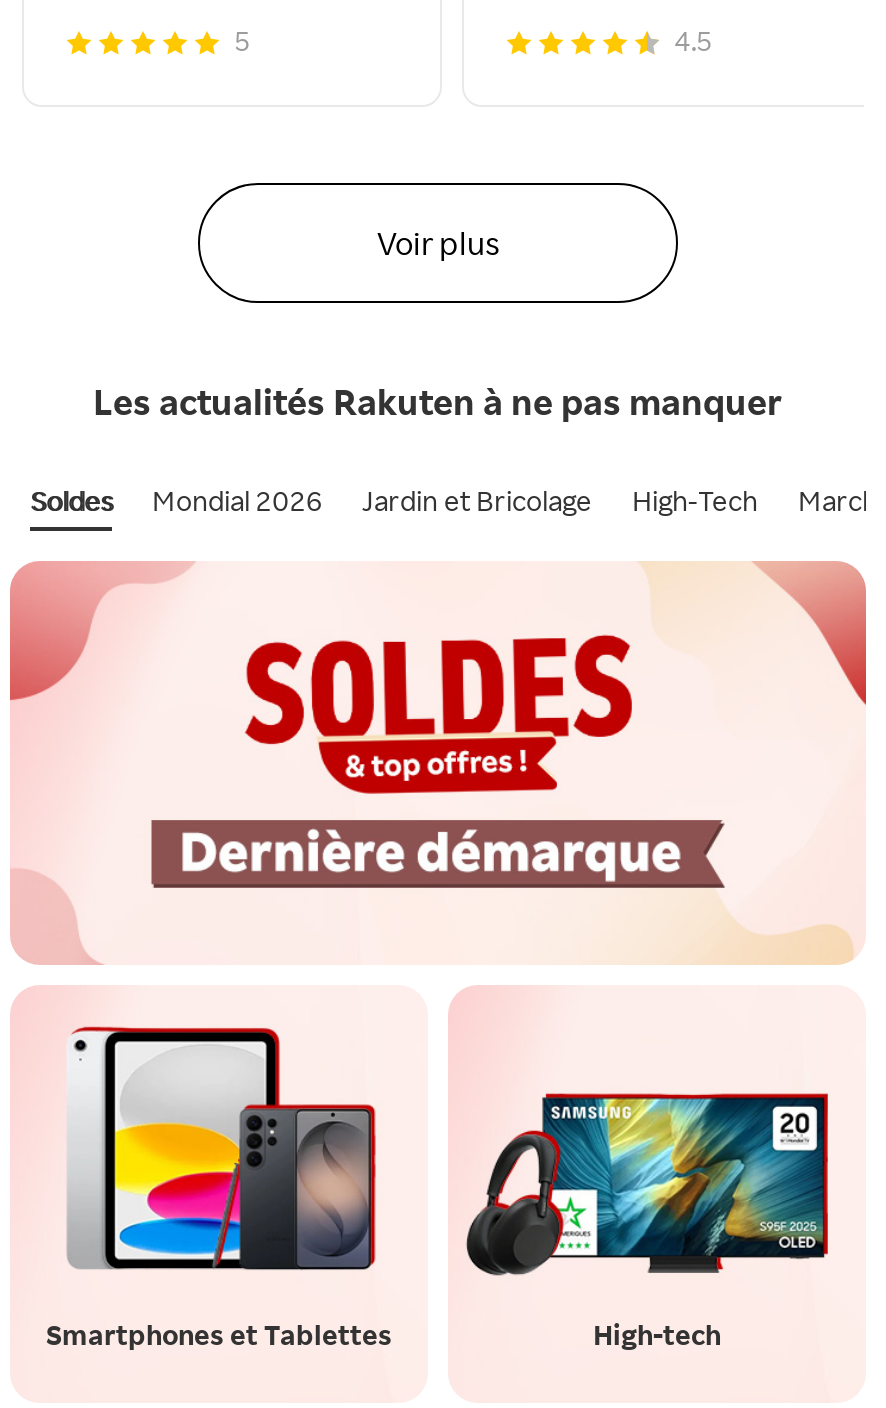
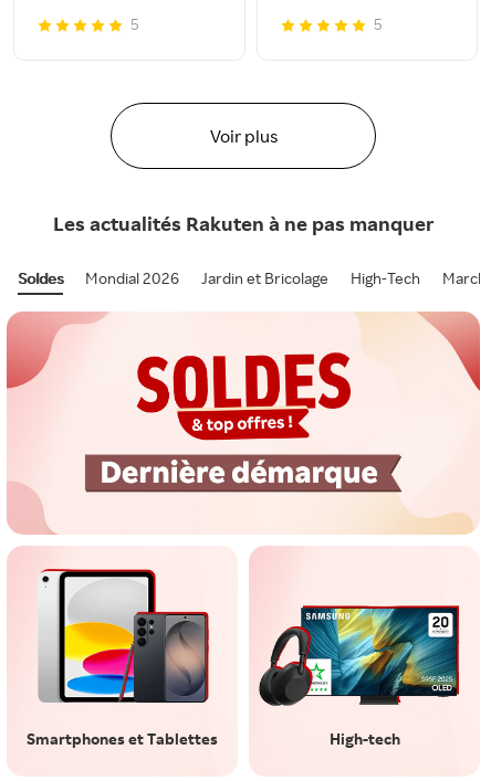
[674,23,712,57] 4.5 -> [374,14,383,33] 5

